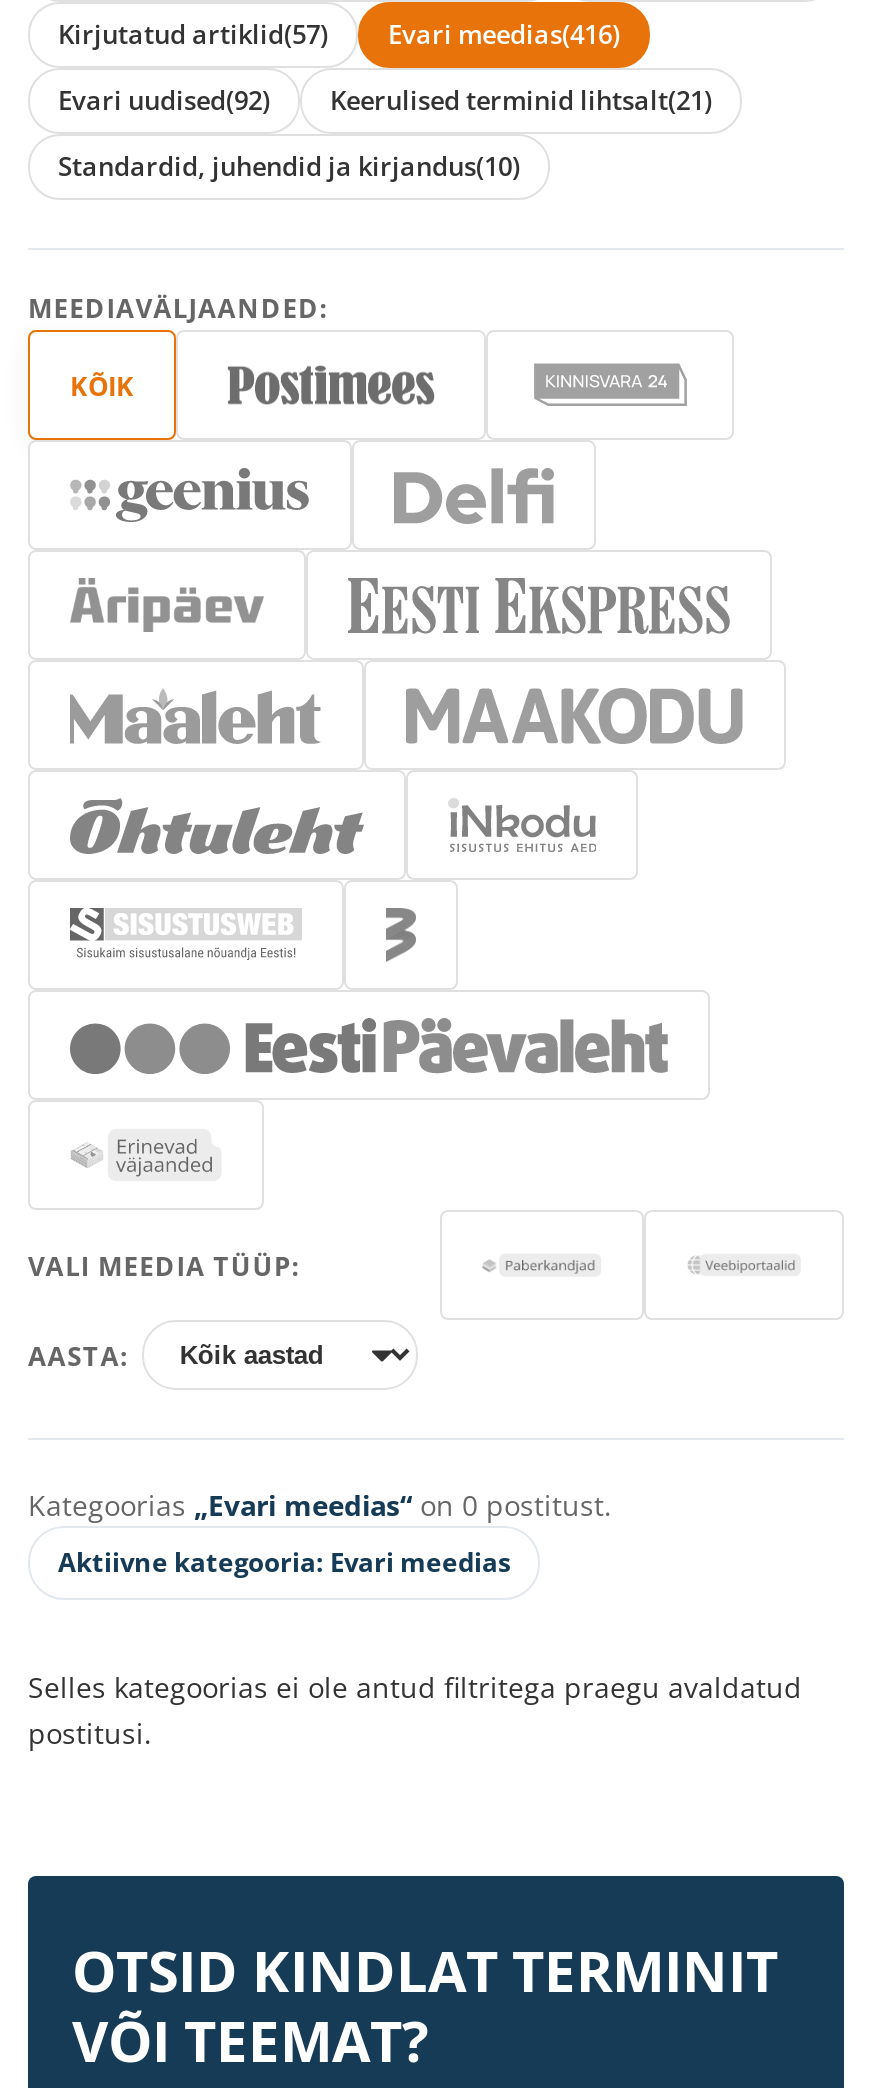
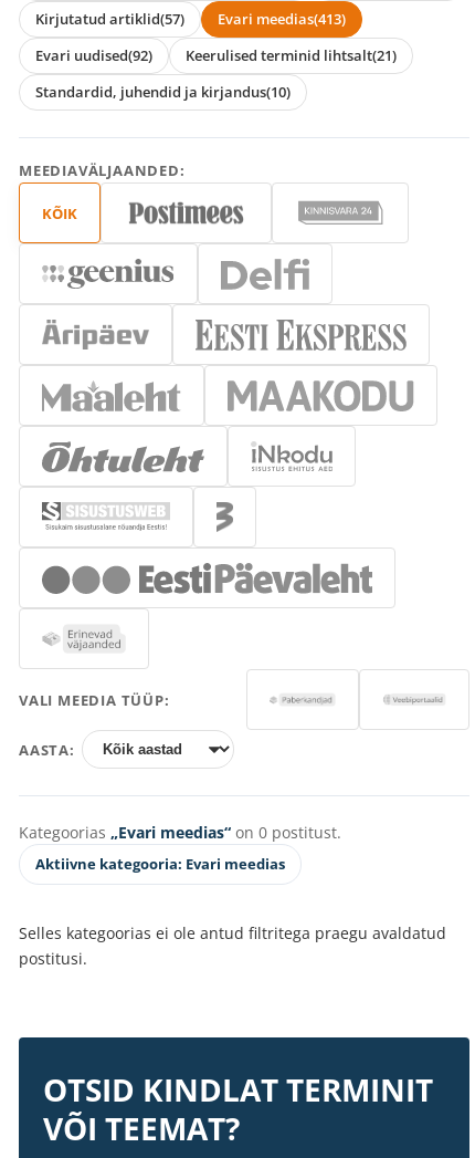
[388,16,620,52] Evari meedias(416) -> [218,9,346,29] Evari meedias(413)

